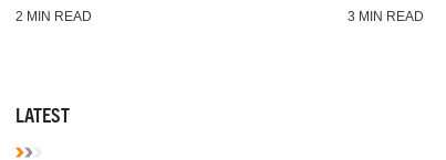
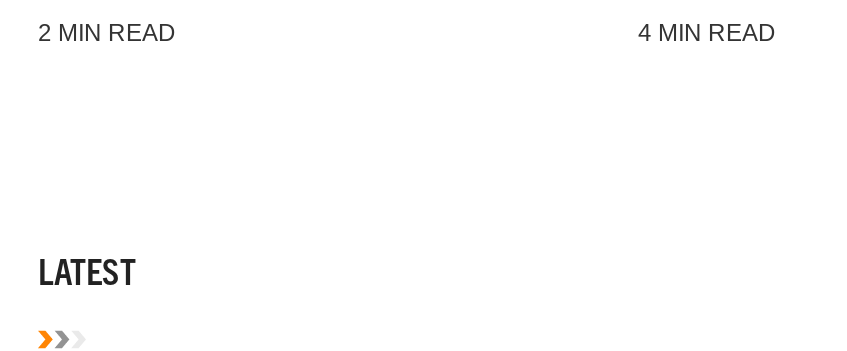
[348,9,424,24] 3 MIN READ -> [638,18,776,46] 4 MIN READ

